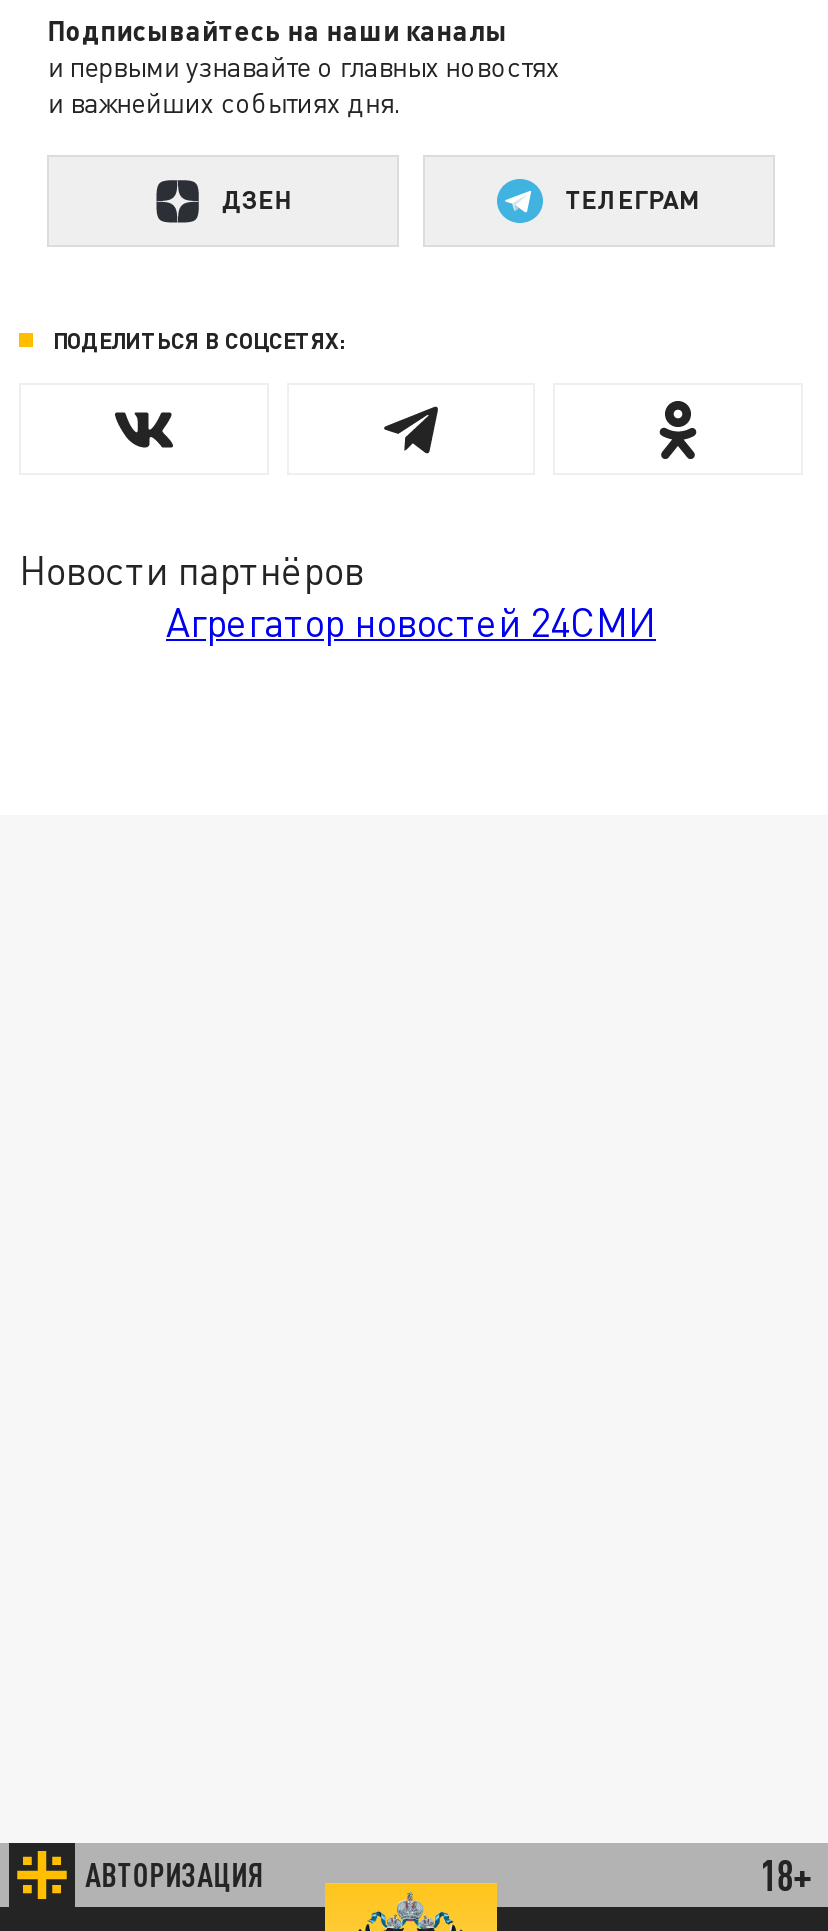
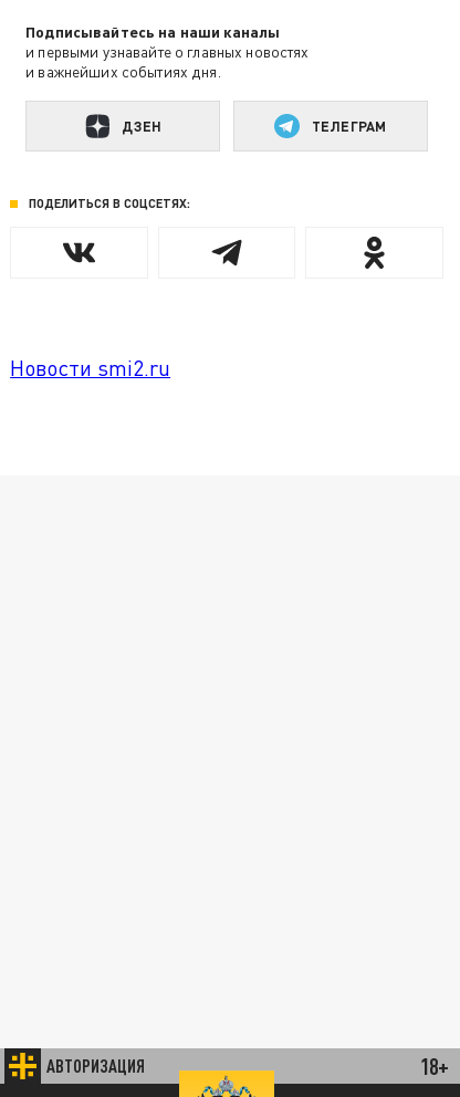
[19,546,656,644] Новости партнёров | Агрегатор новостей 24СМИ -> [10,355,170,380] Новости smi2.ru

